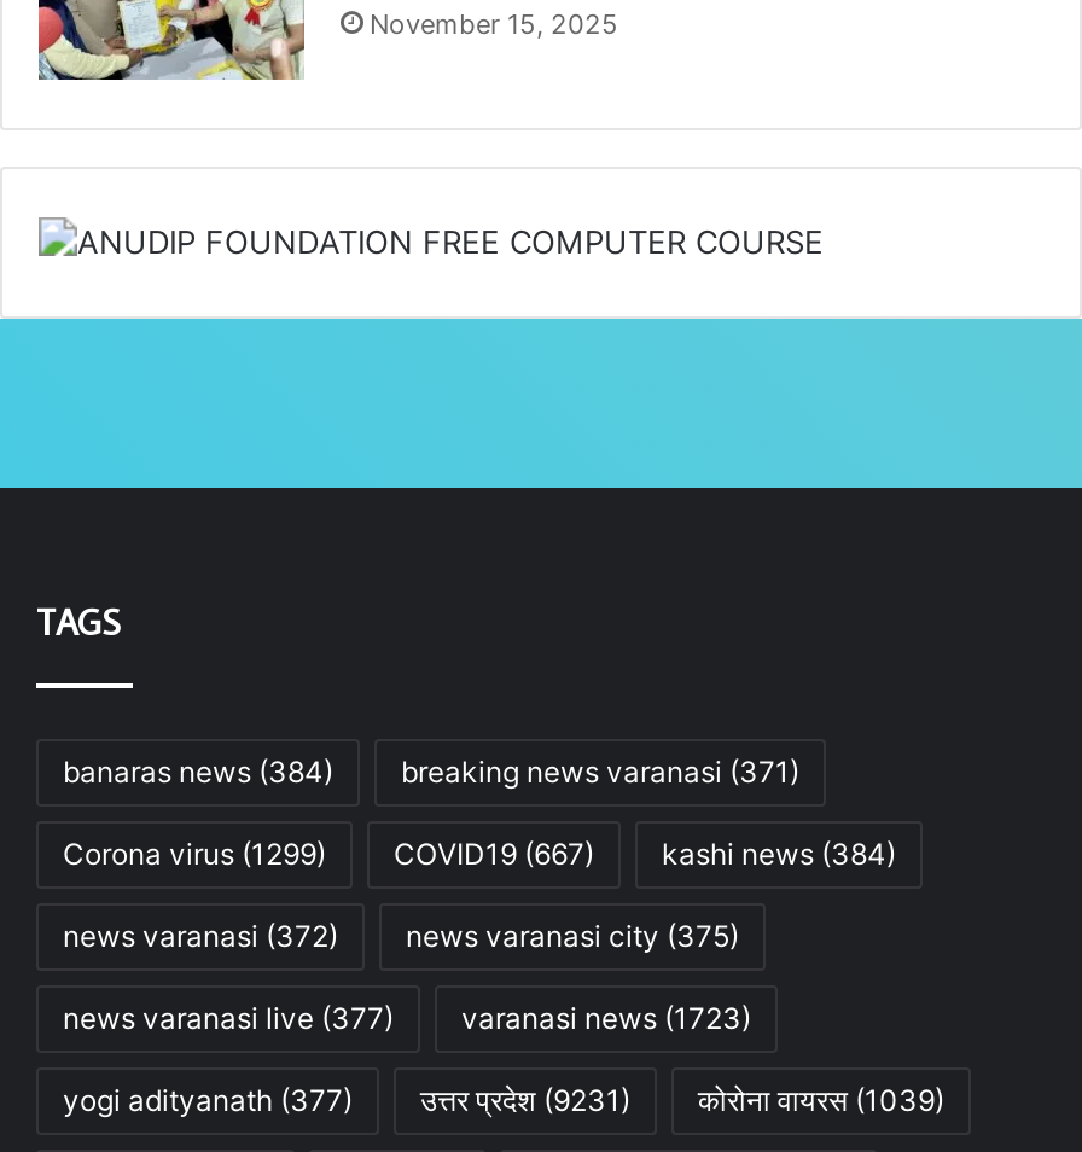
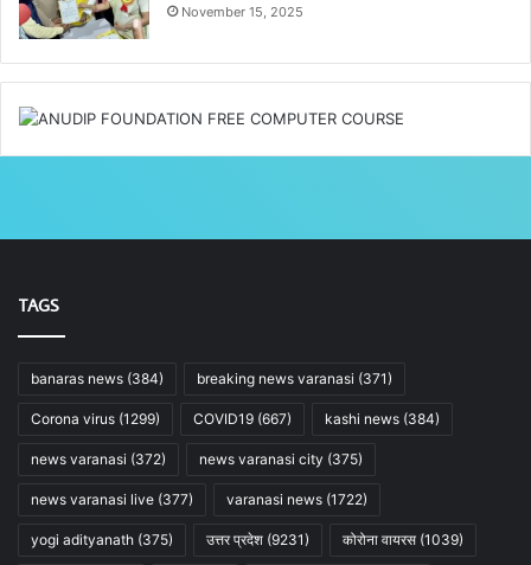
[461,1001,751,1037] varanasi news (1723) -> [226,491,367,509] varanasi news (1722)
[63,1083,353,1119] yogi adityanath (377) -> [31,531,173,549] yogi adityanath (375)

